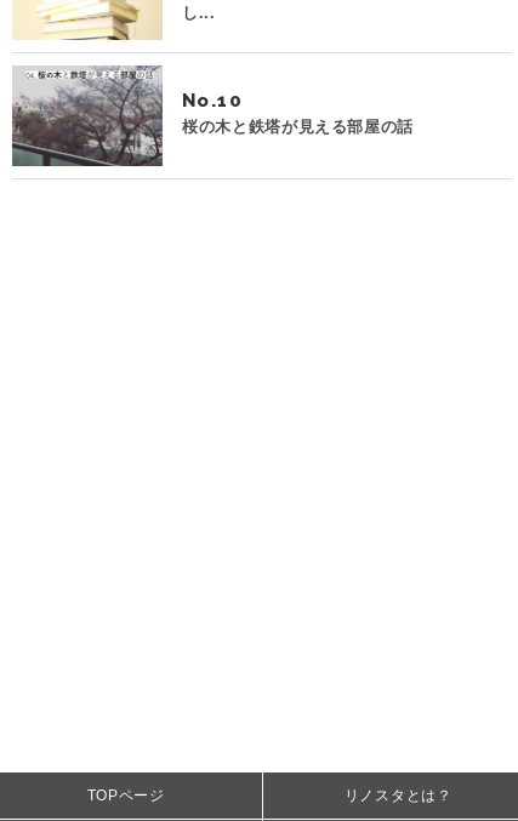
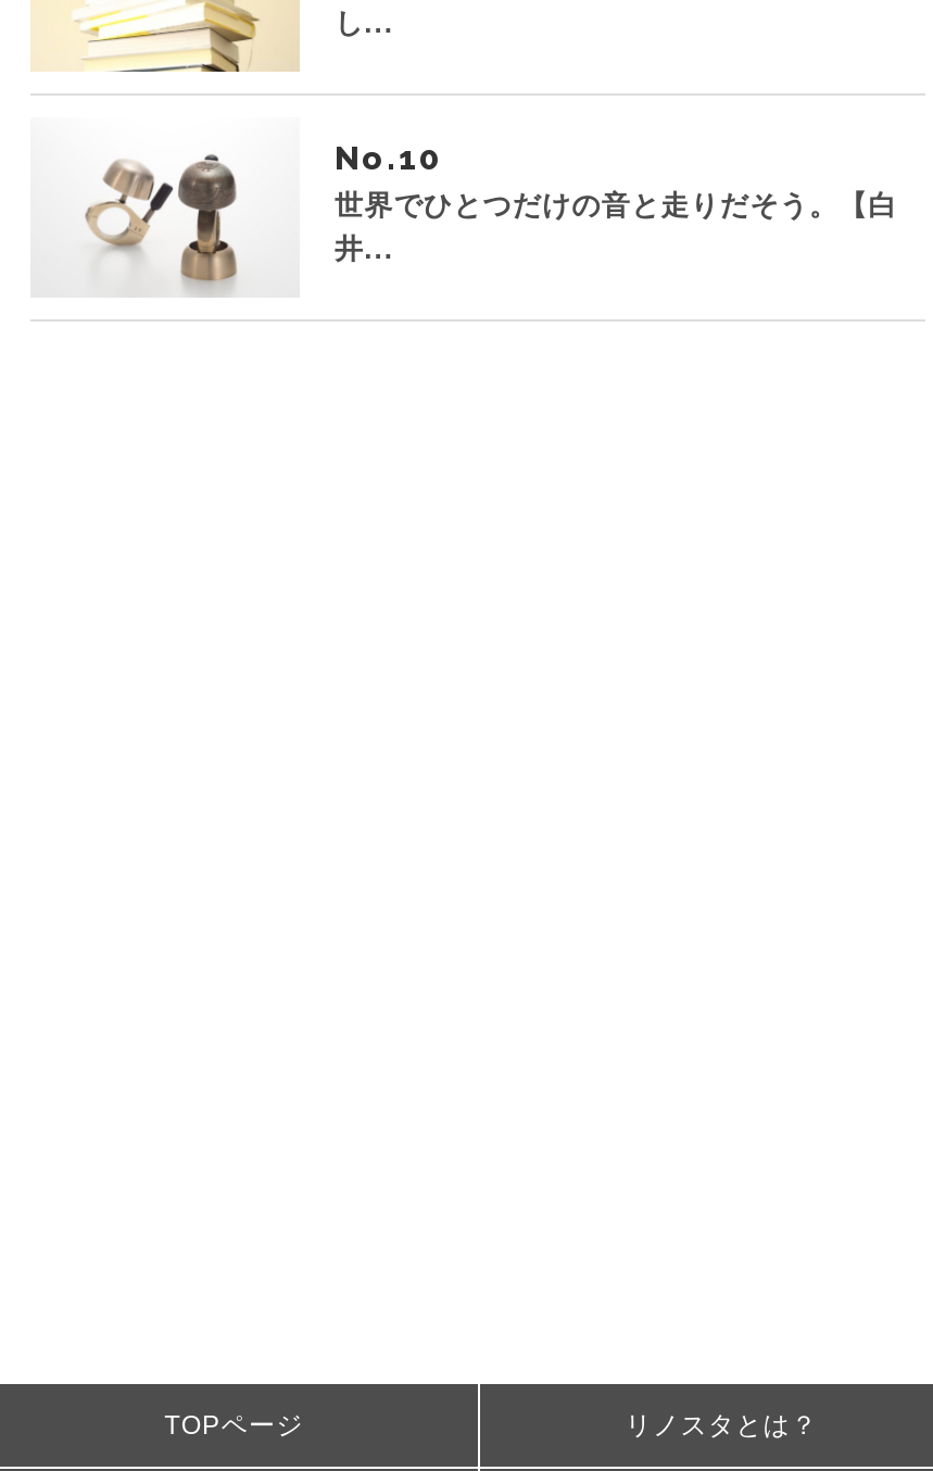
[11,64,414,167] [image] | 桜の木と鉄塔が見える部屋の話 -> [30,117,898,296] [image] | 世界でひとつだけの音と走りだそう。【白 | 井...

